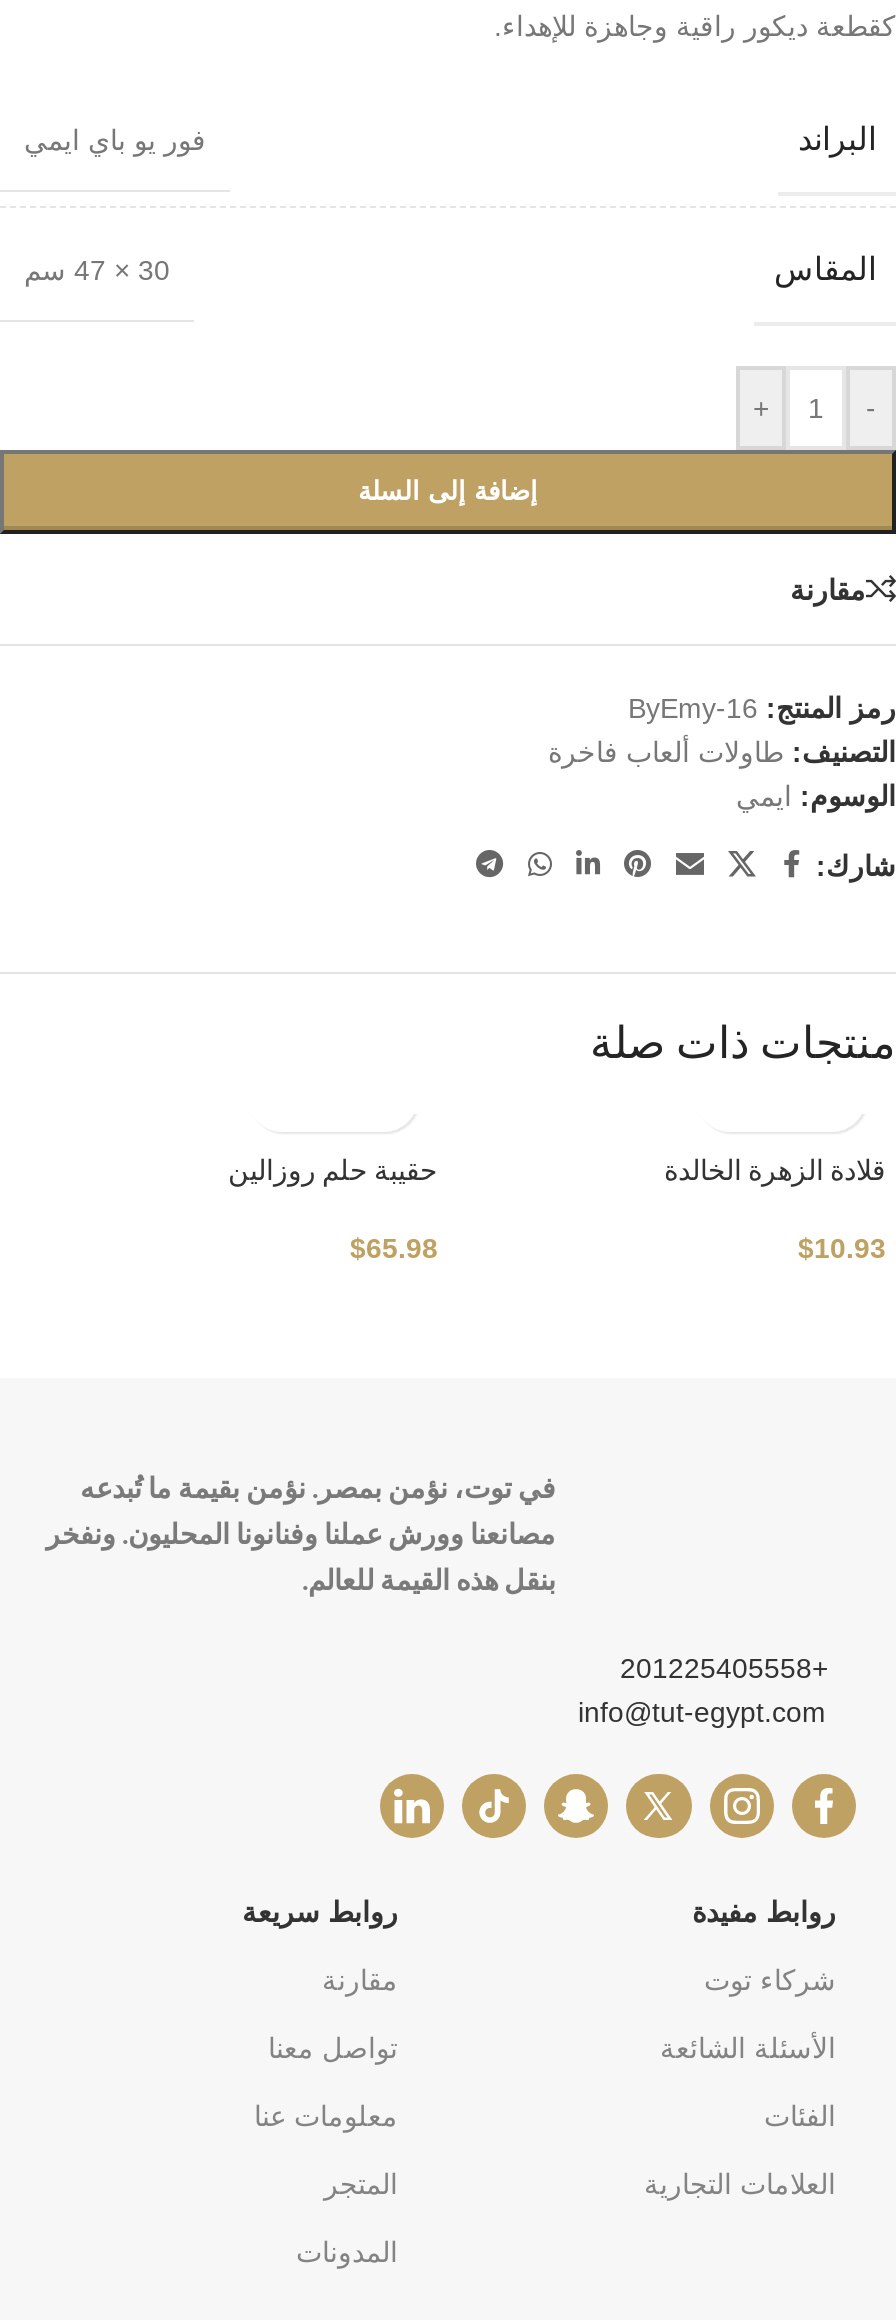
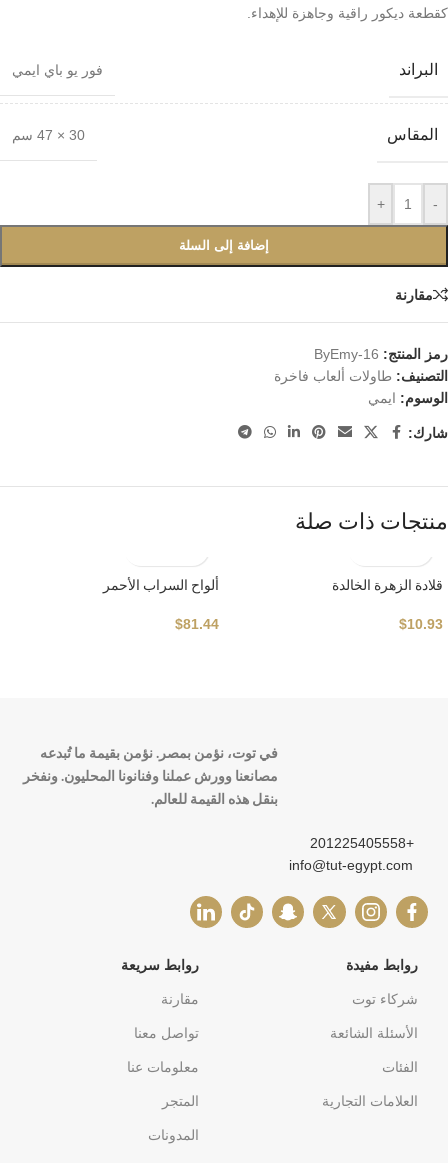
[228,1154,438,1186] حقيبة حلم روزالين -> [103,577,219,593] ألواح السراب الأحمر
[350,1232,438,1264] $65.98 -> [175,616,219,632] $81.44

